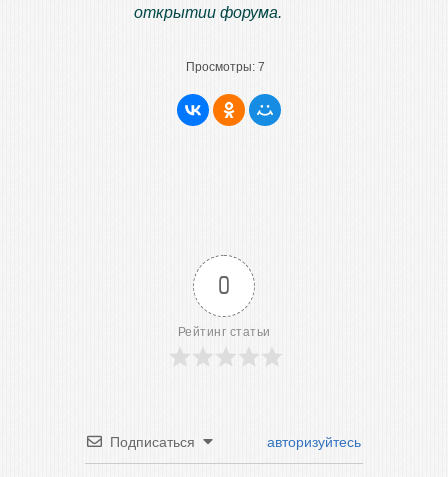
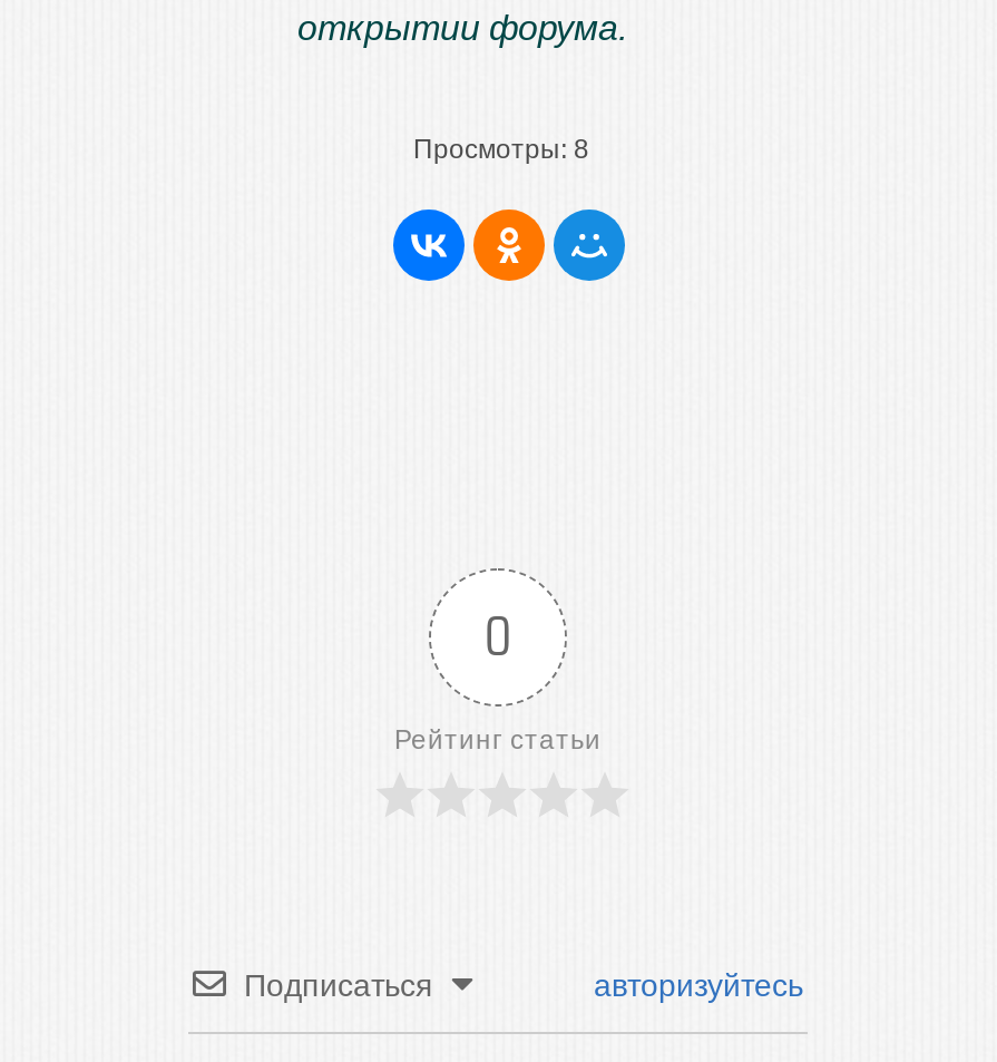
[186,60,265,74] Просмотры: 7 -> [413,134,589,165] Просмотры: 8

